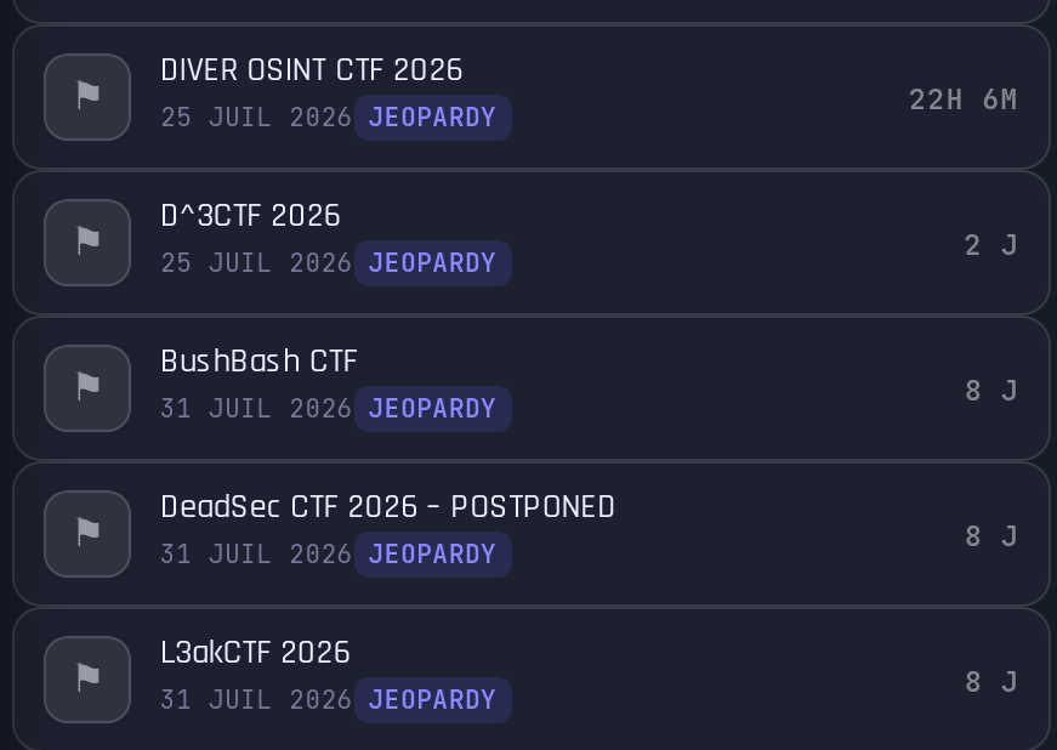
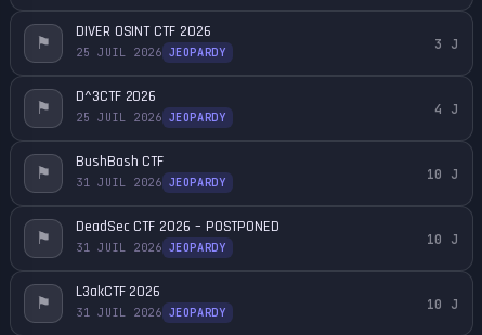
[909,79,1019,115] 22H 6M -> [435,35,459,51] 3 J
[964,225,1019,261] 2 J -> [435,100,459,117] 4 J
[964,370,1019,407] 8 J -> [426,165,459,182] 10 J
[964,516,1019,552] 8 J -> [426,230,459,247] 10 J
[964,661,1019,698] 8 J -> [426,295,459,312] 10 J

